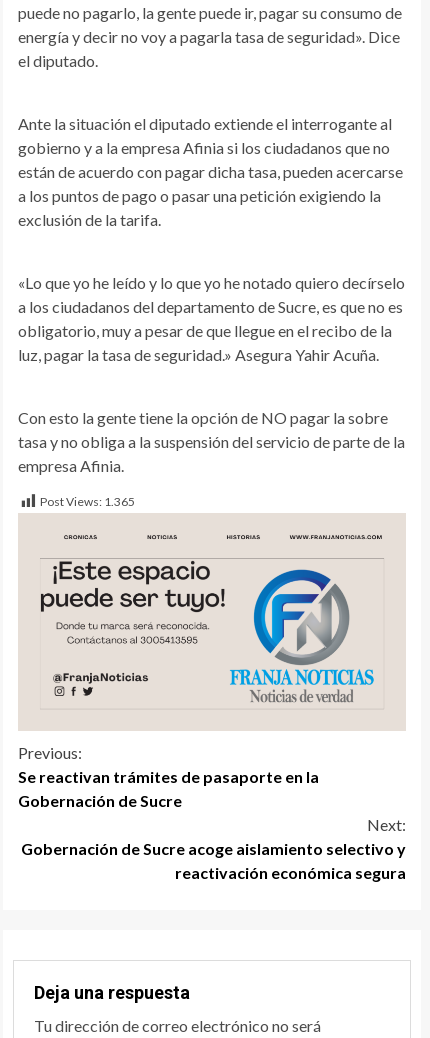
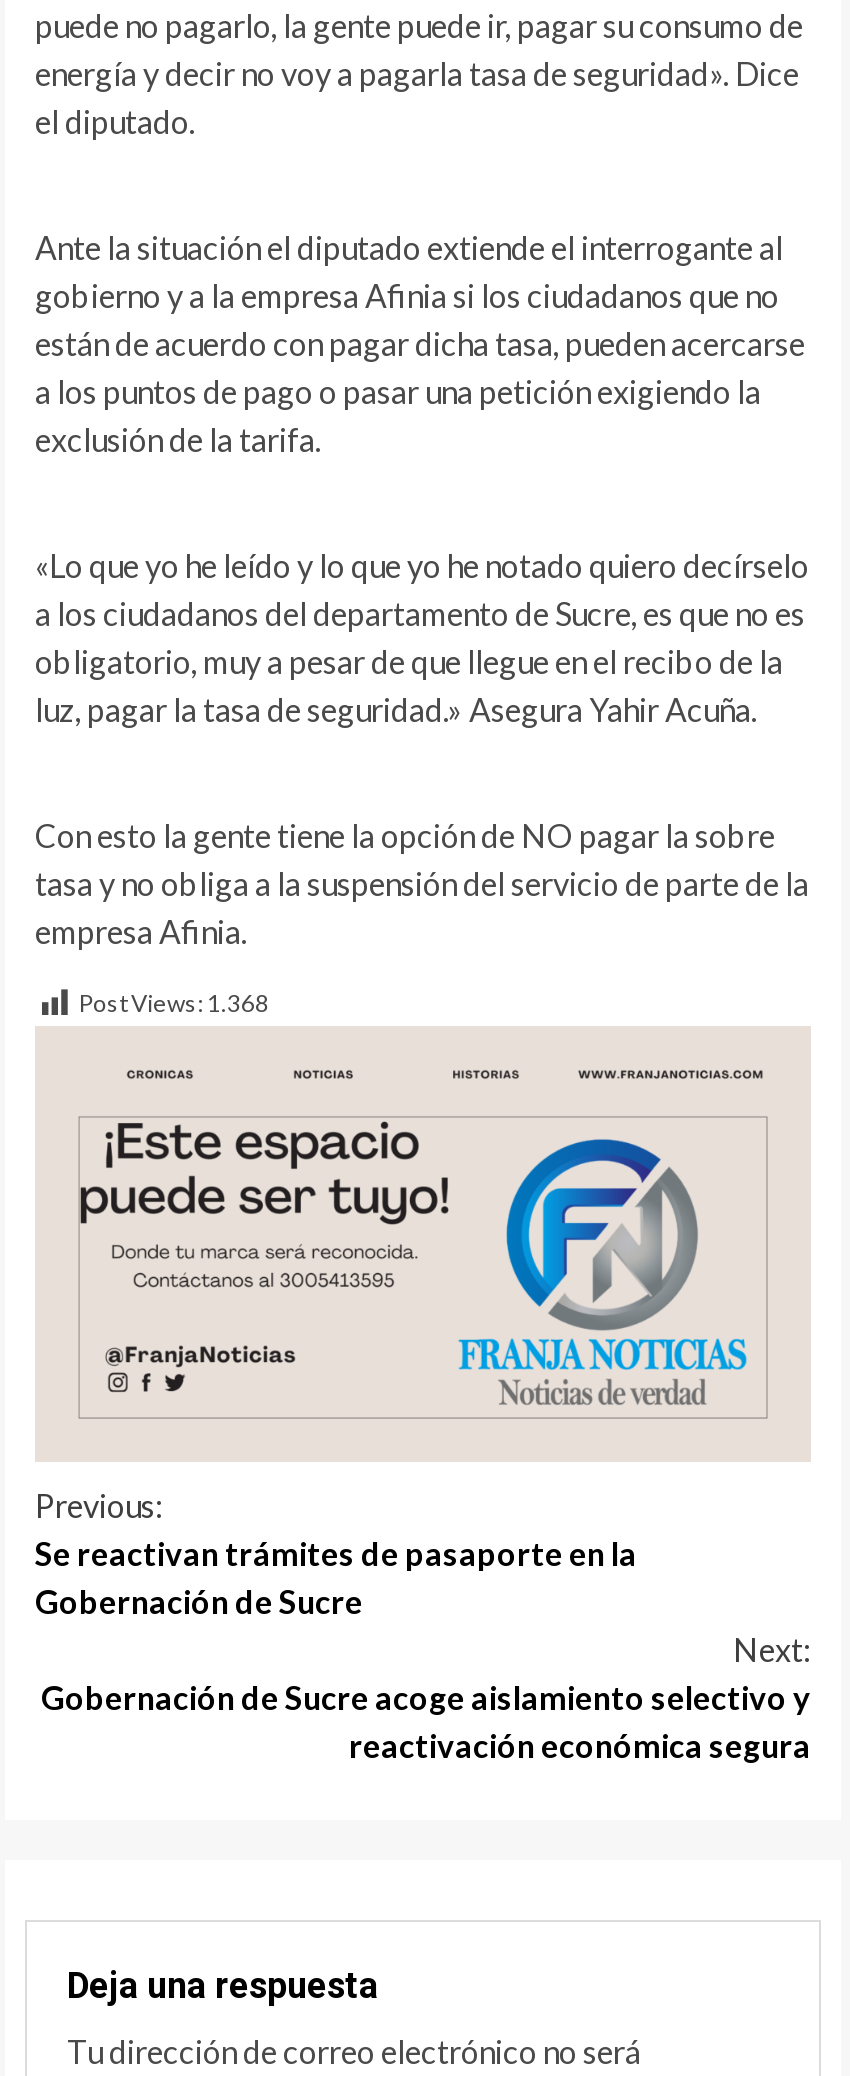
[40,494,135,509] Post Views: 1.365 -> [79,988,269,1018] Post Views: 1.368

